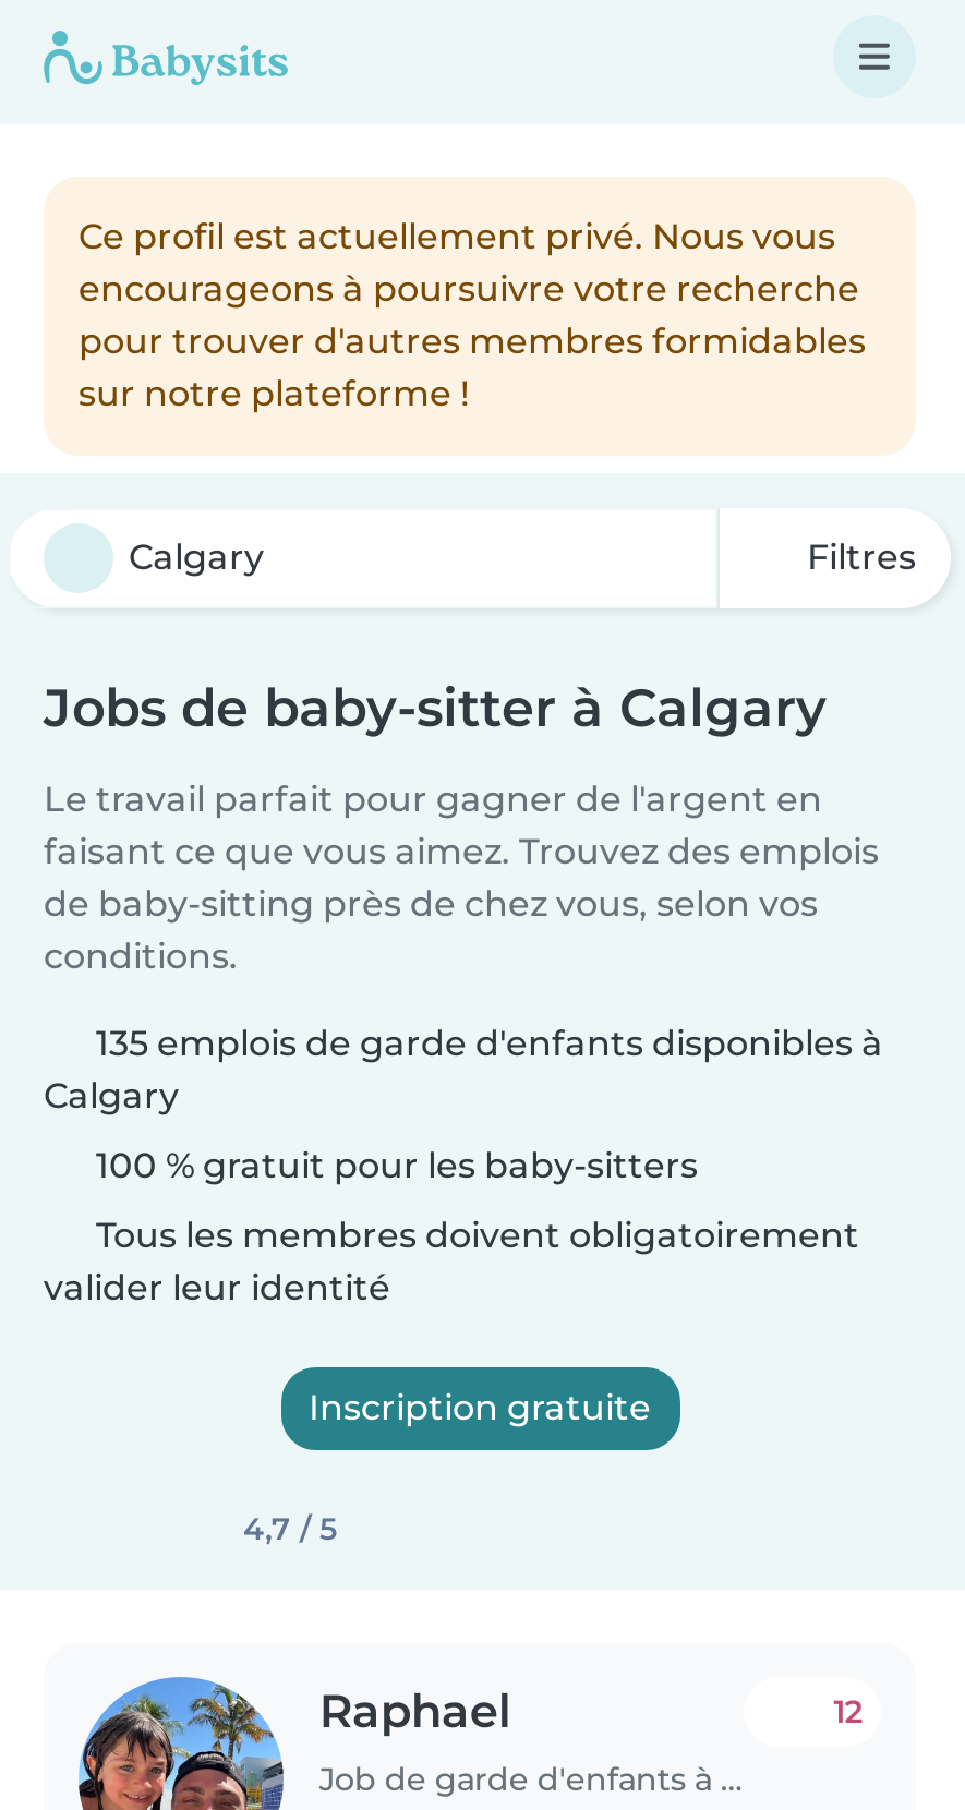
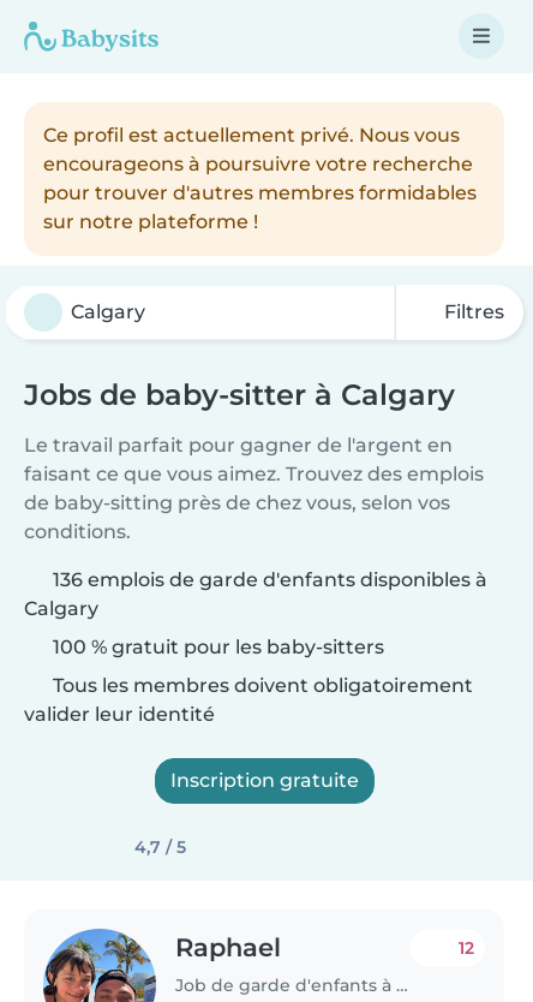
[96,1023,883,1064] 135 emplois de garde d'enfants disponibles à -> [53,568,487,591] 136 emplois de garde d'enfants disponibles à

